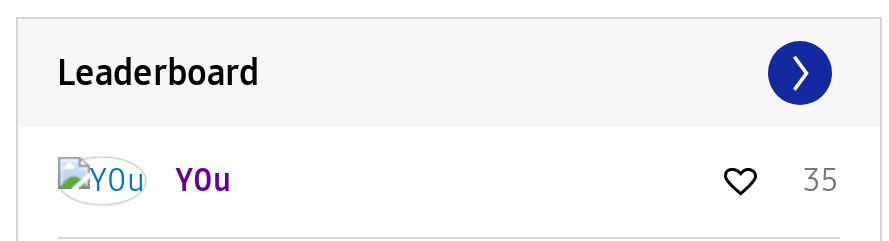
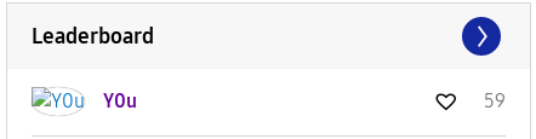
[795,160,839,198] 35 -> [478,89,505,112] 59

